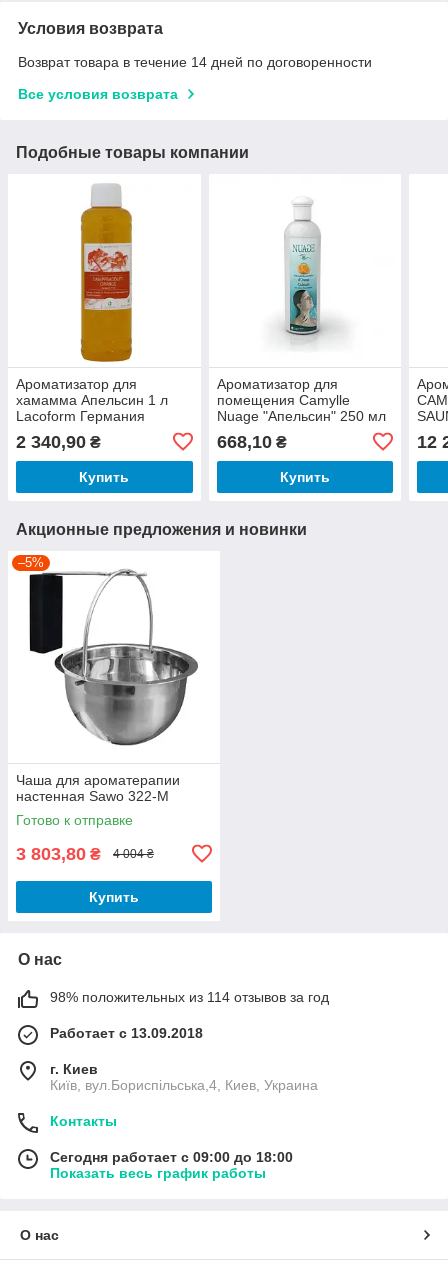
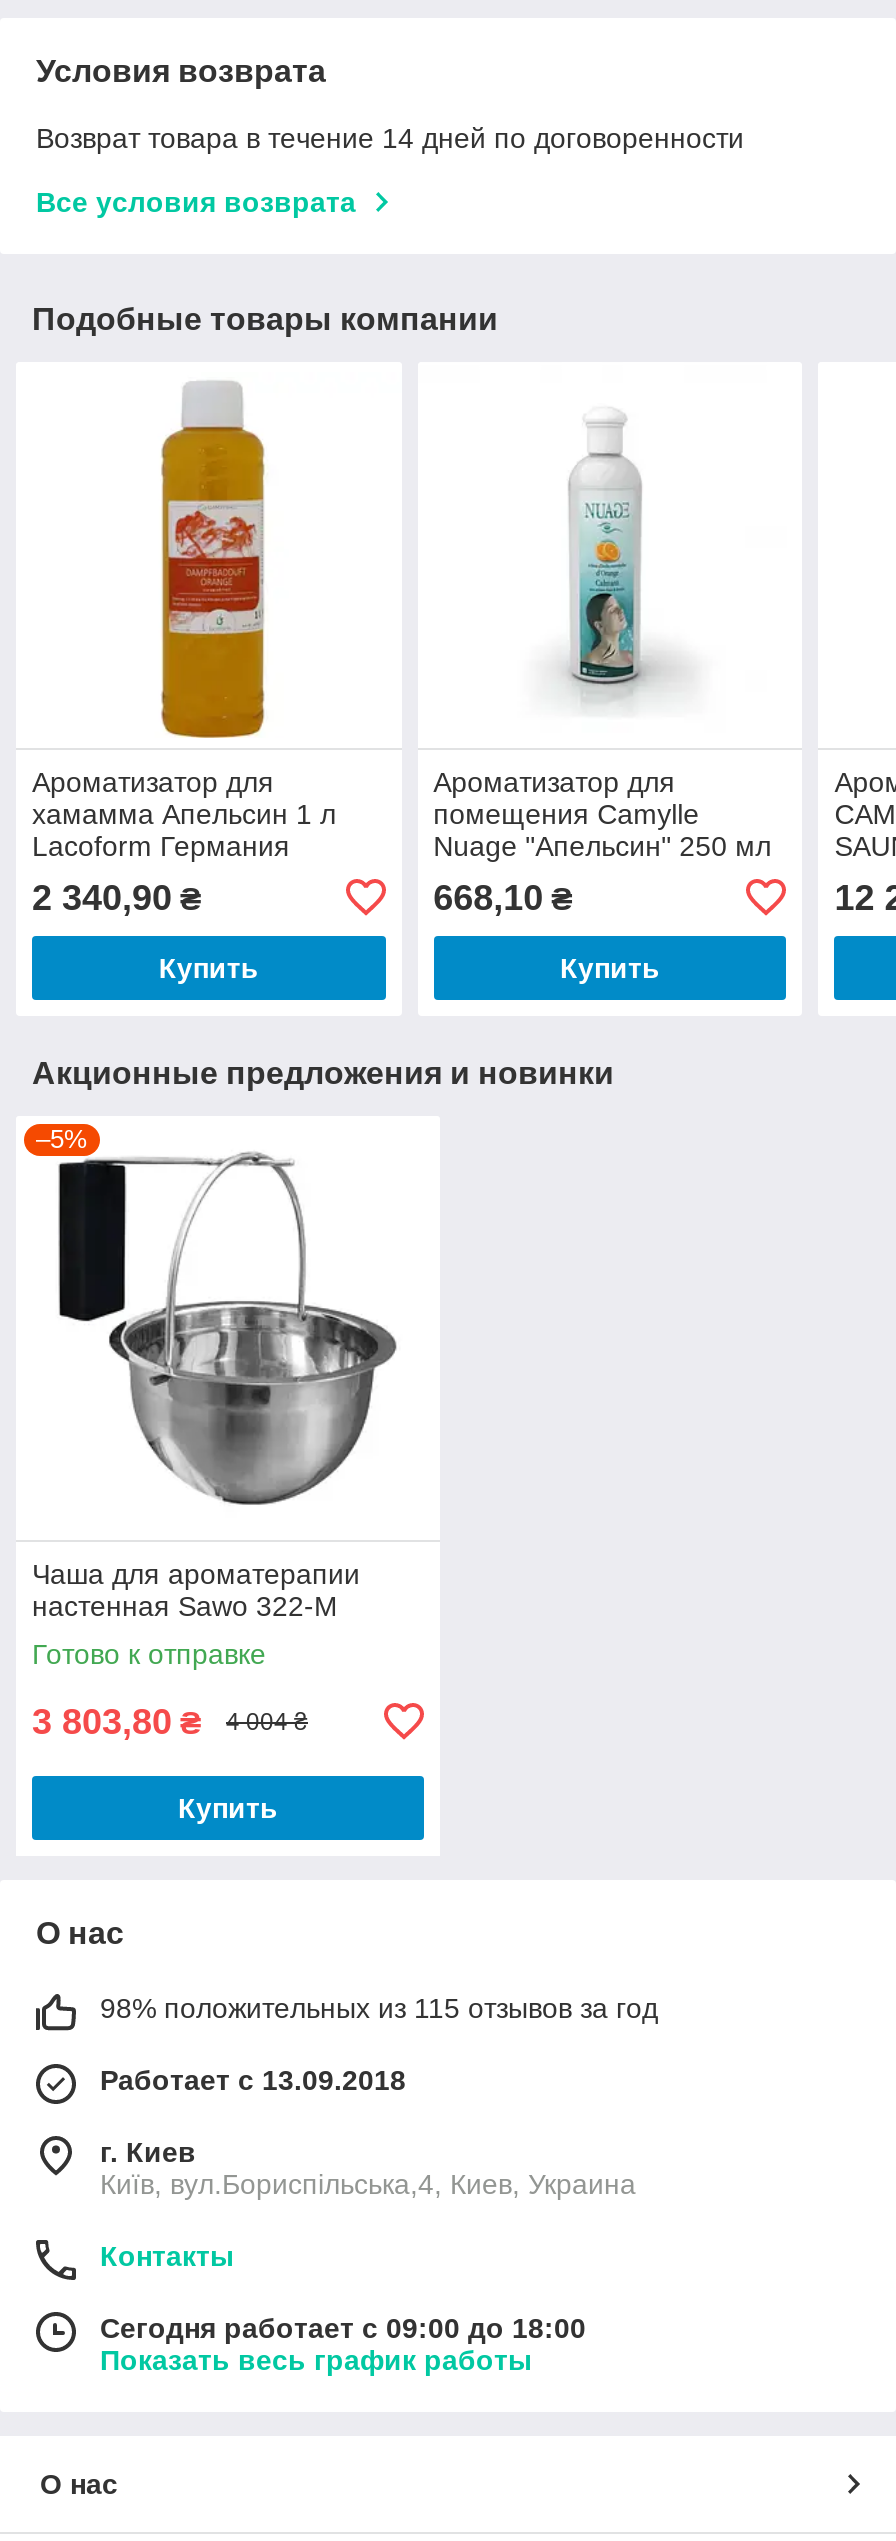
[50,989,329,1005] 98% положительных из 114 отзывов за год -> [100,1992,658,2024] 98% положительных из 115 отзывов за год

